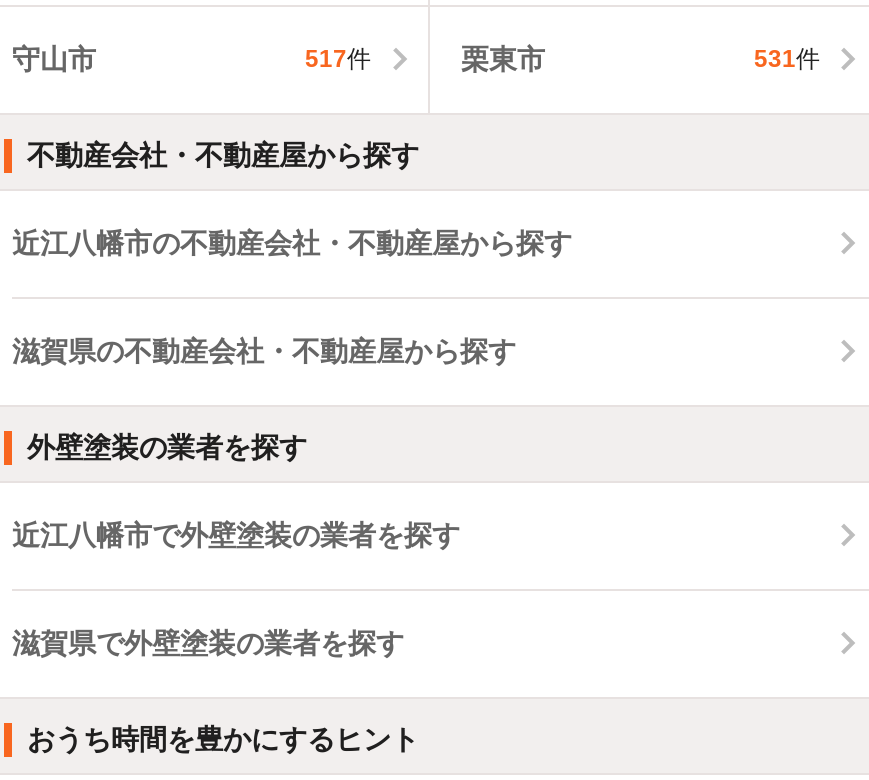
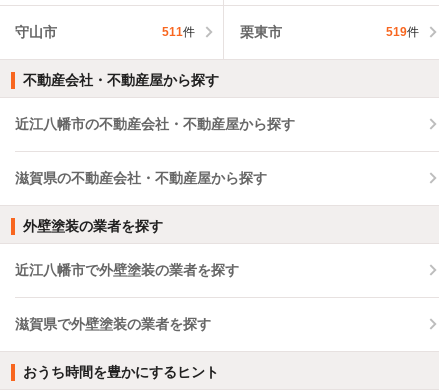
[305,45,371,73] 517件 -> [161,25,194,39] 511件
[754,45,820,73] 531件 -> [386,25,419,39] 519件

